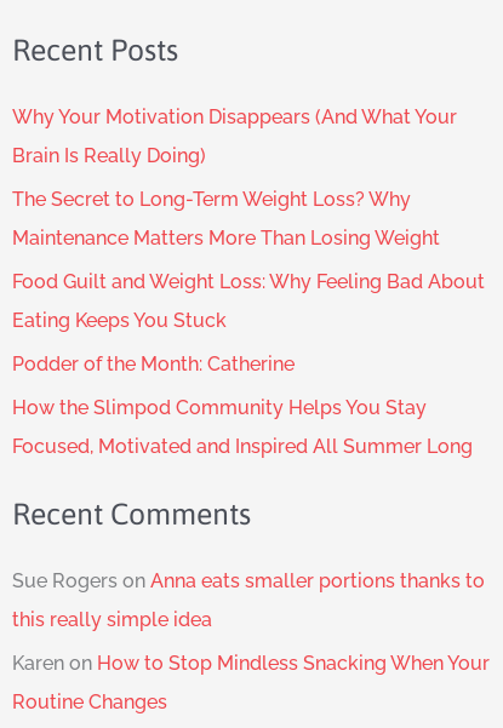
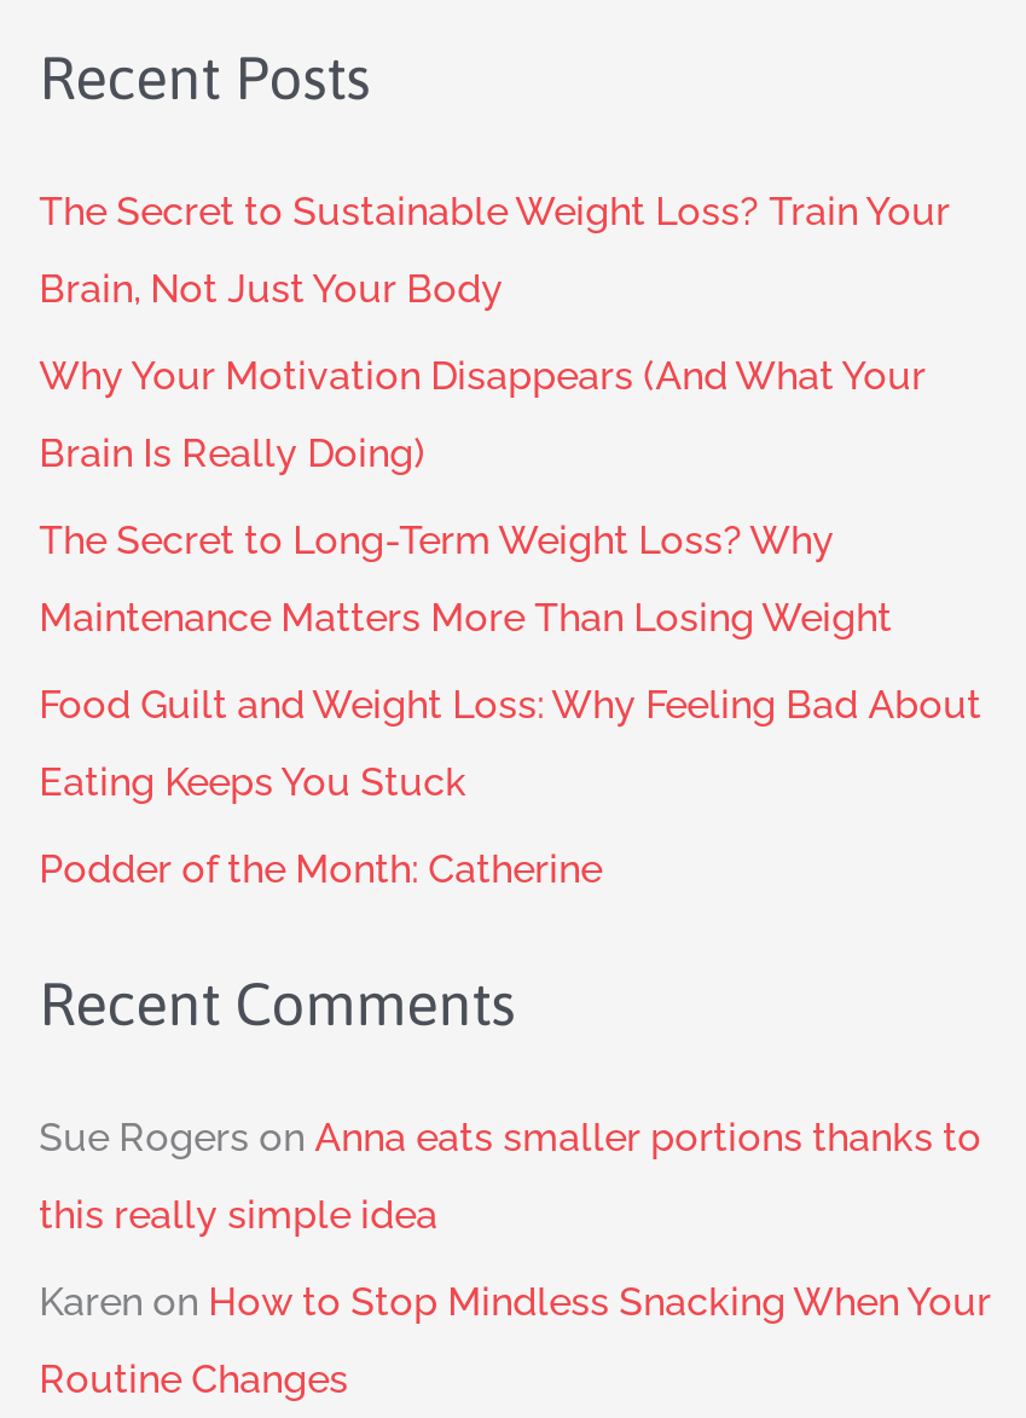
none -> [39,189,950,312] The Secret to Sustainable Weight Loss? Train Your | Brain, Not Just Your Body
moved [12,106,484,376] -> [39,353,982,892]: Why Your Motivation Disappears (And What Your | Brain Is Really Doing) | The Secret to Long-Term Weight Loss? Why | Maintenance Matters More Than Losing Weight | Food Guilt and Weight Loss: Why Feeling Bad About | Eating Keeps You Stuck | Podder of the Month: Catherine
[12,396,472,458] How the Slimpod Community Helps You Stay | Focused, Motivated and Inspired All Summer Long -> none

